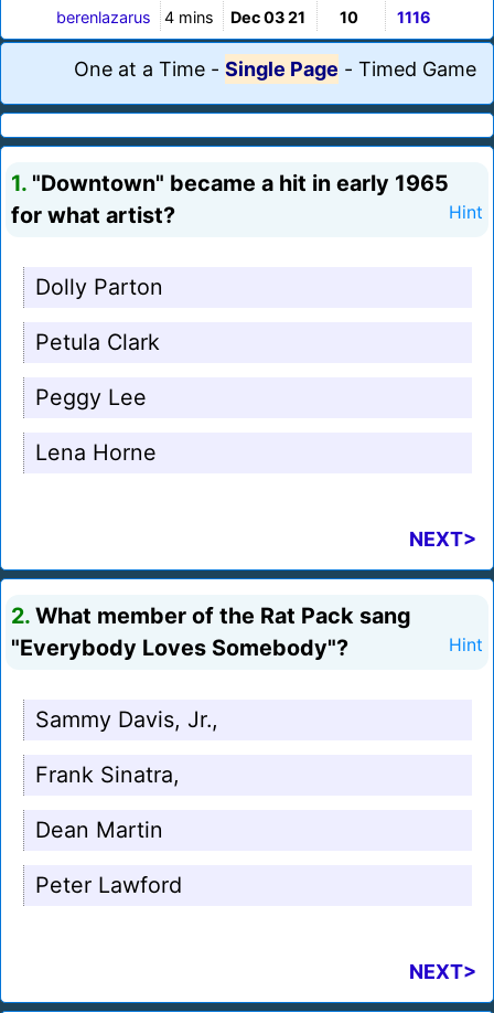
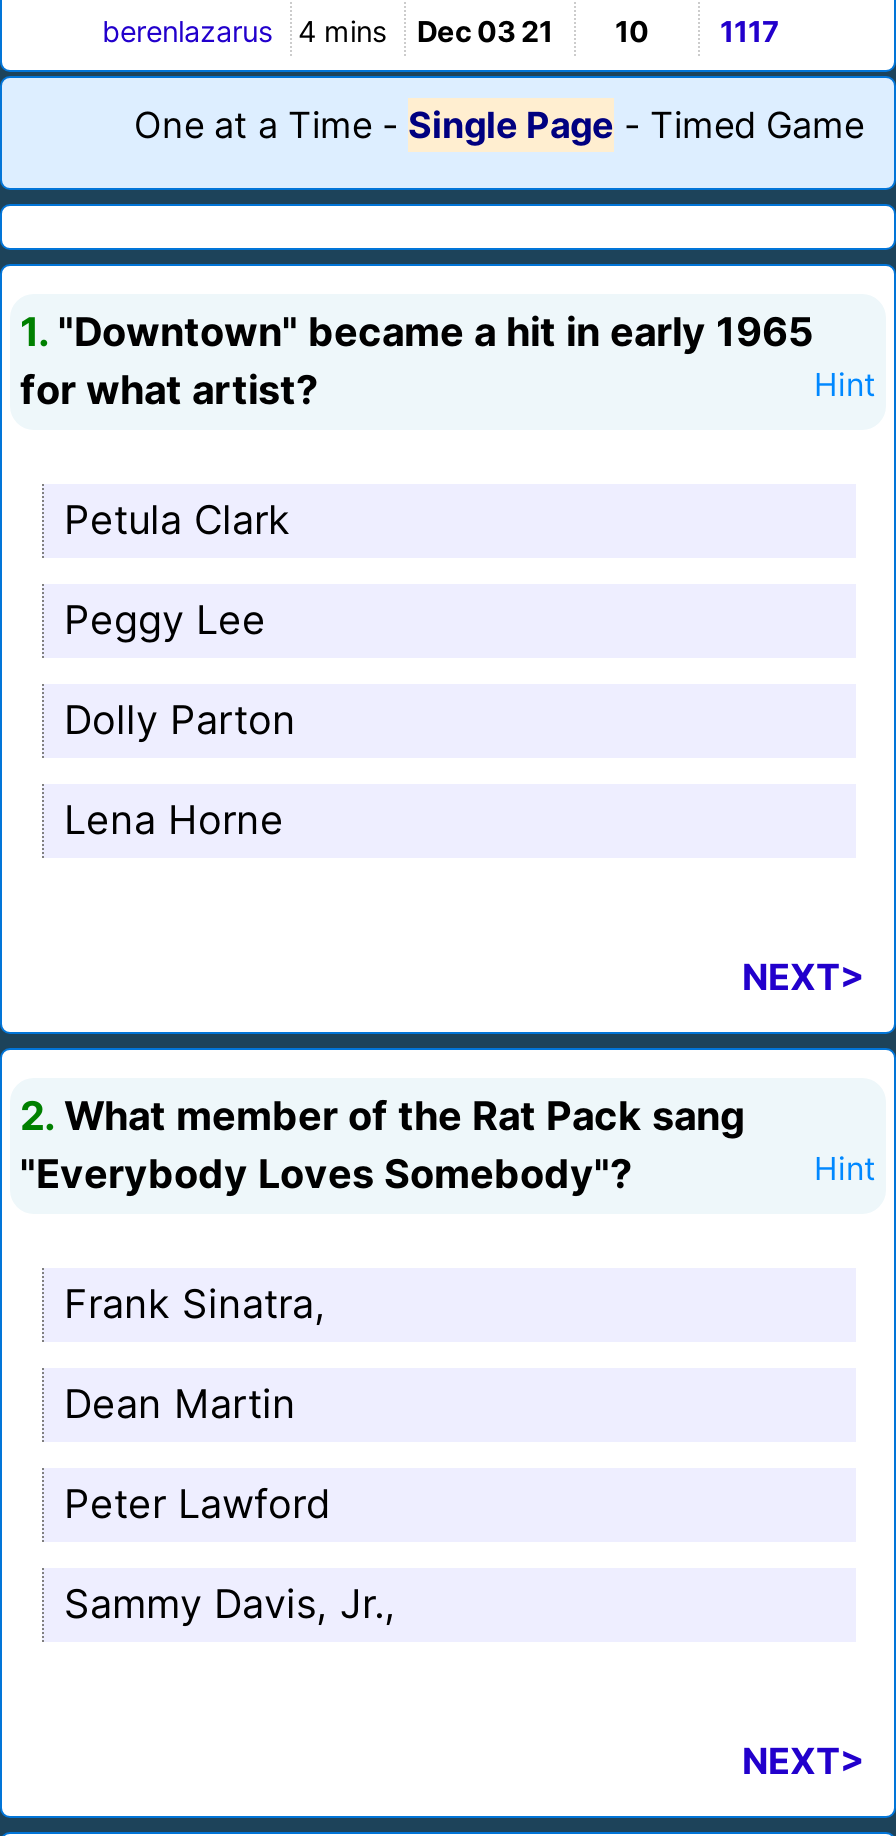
[396,8,431,26] 1116 -> [720,14,780,48] 1117
moved [35,274,163,300] -> [64,696,296,744]: Dolly Parton
moved [35,329,160,410] -> [64,496,290,644]: Petula Clark | Peggy Lee
moved [35,706,218,733] -> [64,1580,396,1628]: Sammy Davis, Jr.,
moved [35,761,182,898] -> [64,1280,330,1528]: Frank Sinatra, | Dean Martin | Peter Lawford

